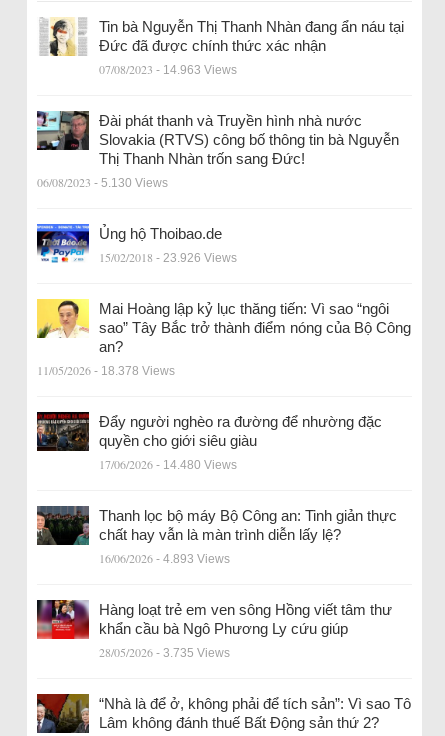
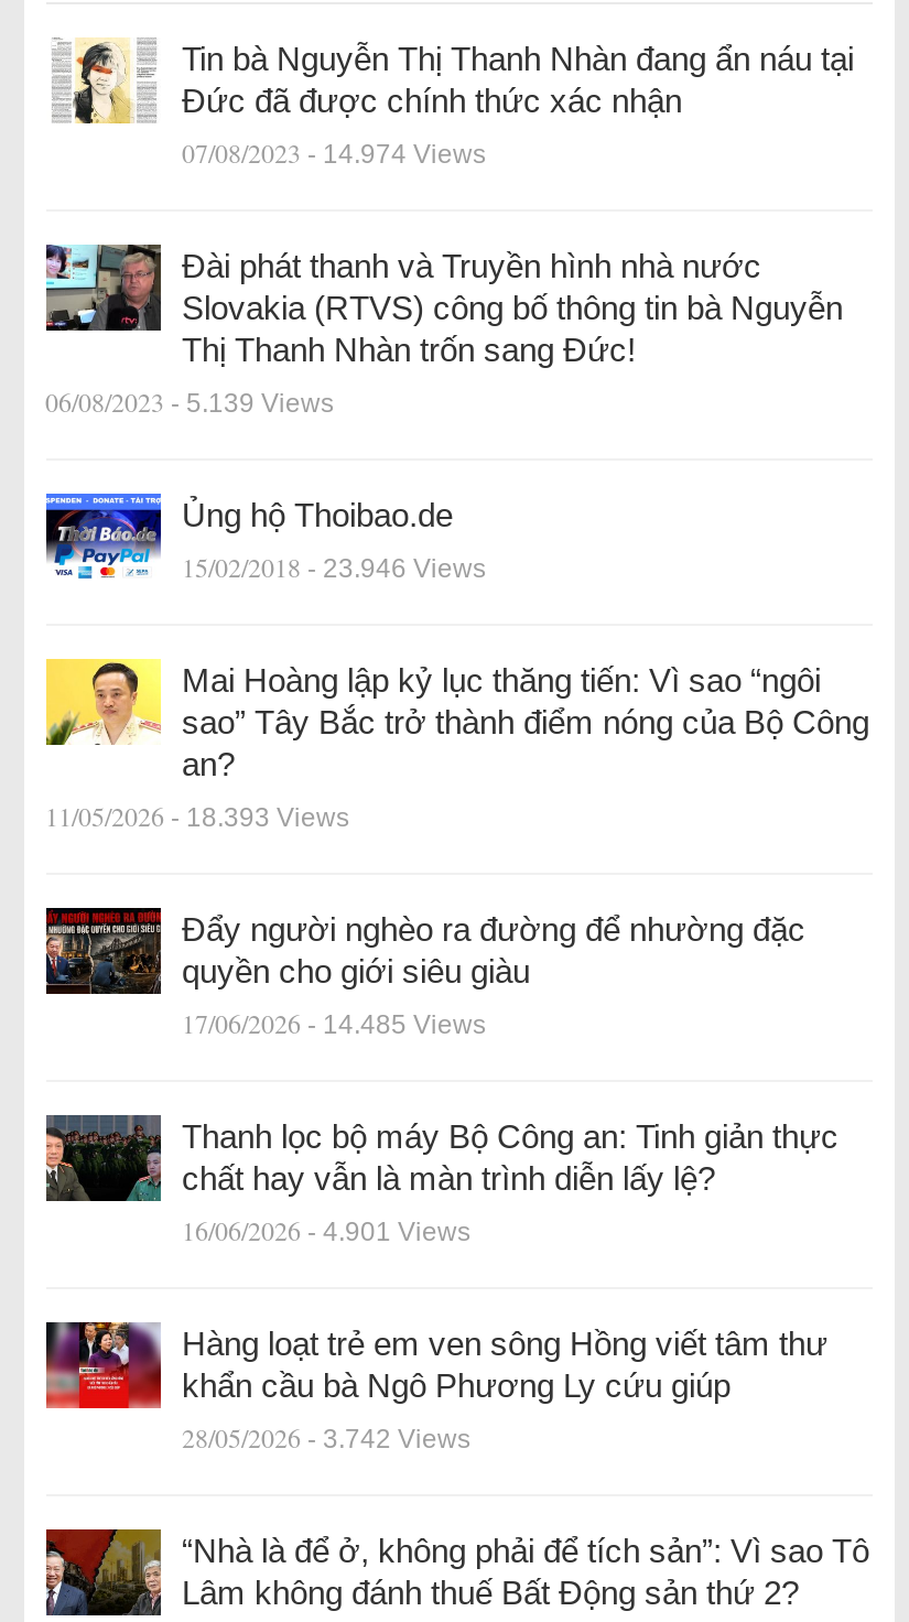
[98,61,236,77] 07/08/2023 - 14.963 Views -> [182,135,486,170] 07/08/2023 - 14.974 Views
[36,174,167,190] 06/08/2023 - 5.130 Views -> [45,384,334,419] 06/08/2023 - 5.139 Views
[98,249,236,265] 15/02/2018 - 23.926 Views -> [182,549,486,584] 15/02/2018 - 23.946 Views
[36,362,174,378] 11/05/2026 - 18.378 Views -> [45,798,349,833] 11/05/2026 - 18.393 Views
[98,456,236,472] 17/06/2026 - 14.480 Views -> [182,1005,486,1040] 17/06/2026 - 14.485 Views
[98,550,229,566] 16/06/2026 - 4.893 Views -> [182,1212,470,1248] 16/06/2026 - 4.901 Views
[98,644,229,660] 28/05/2026 - 3.735 Views -> [182,1419,470,1455] 28/05/2026 - 3.742 Views

